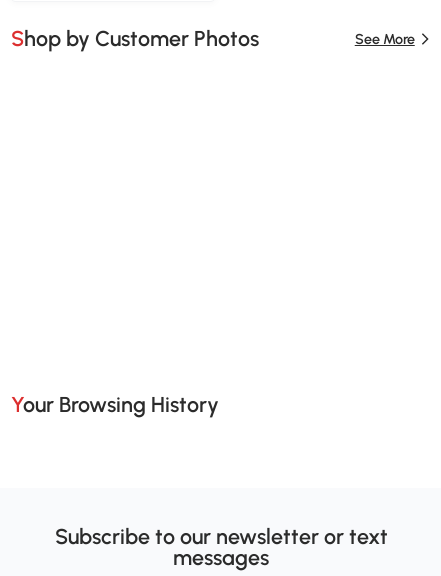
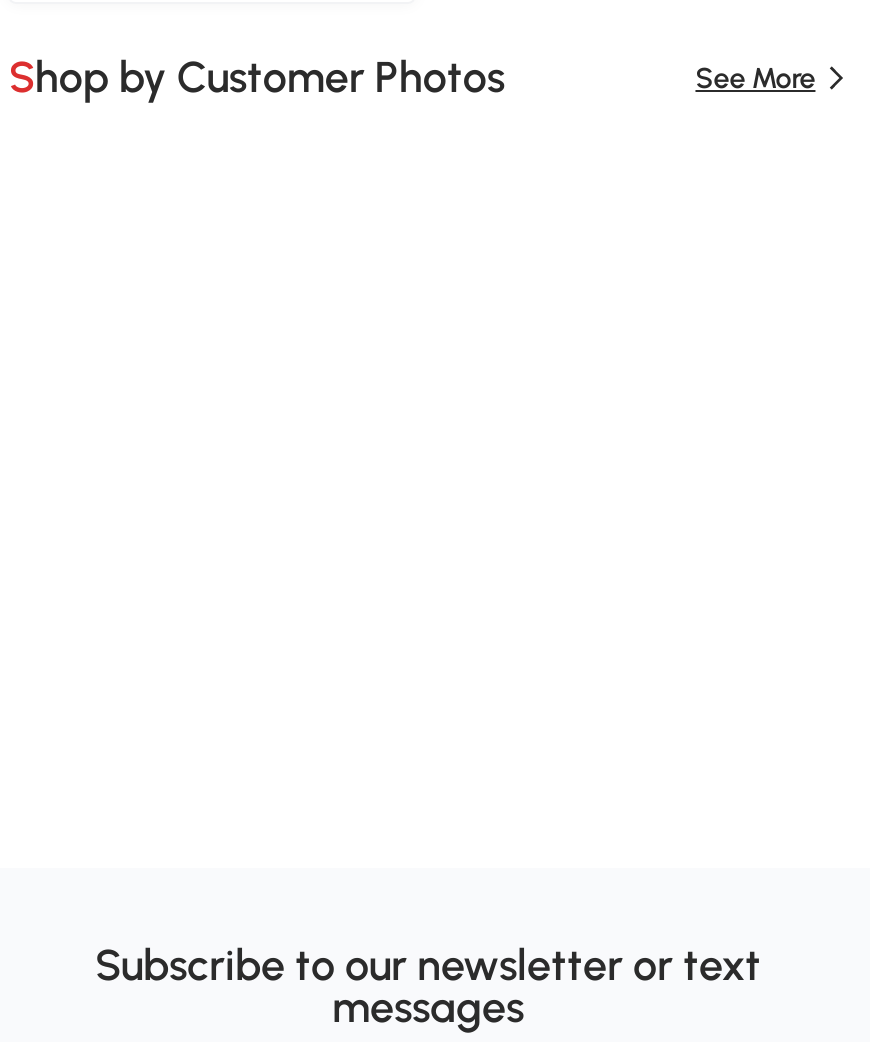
[23,392,219,417] Your Browsing History -> none

